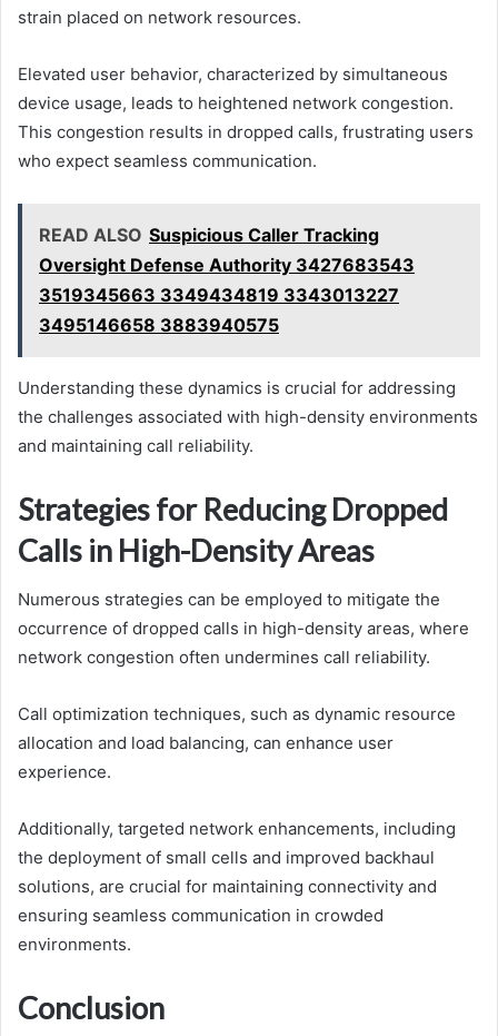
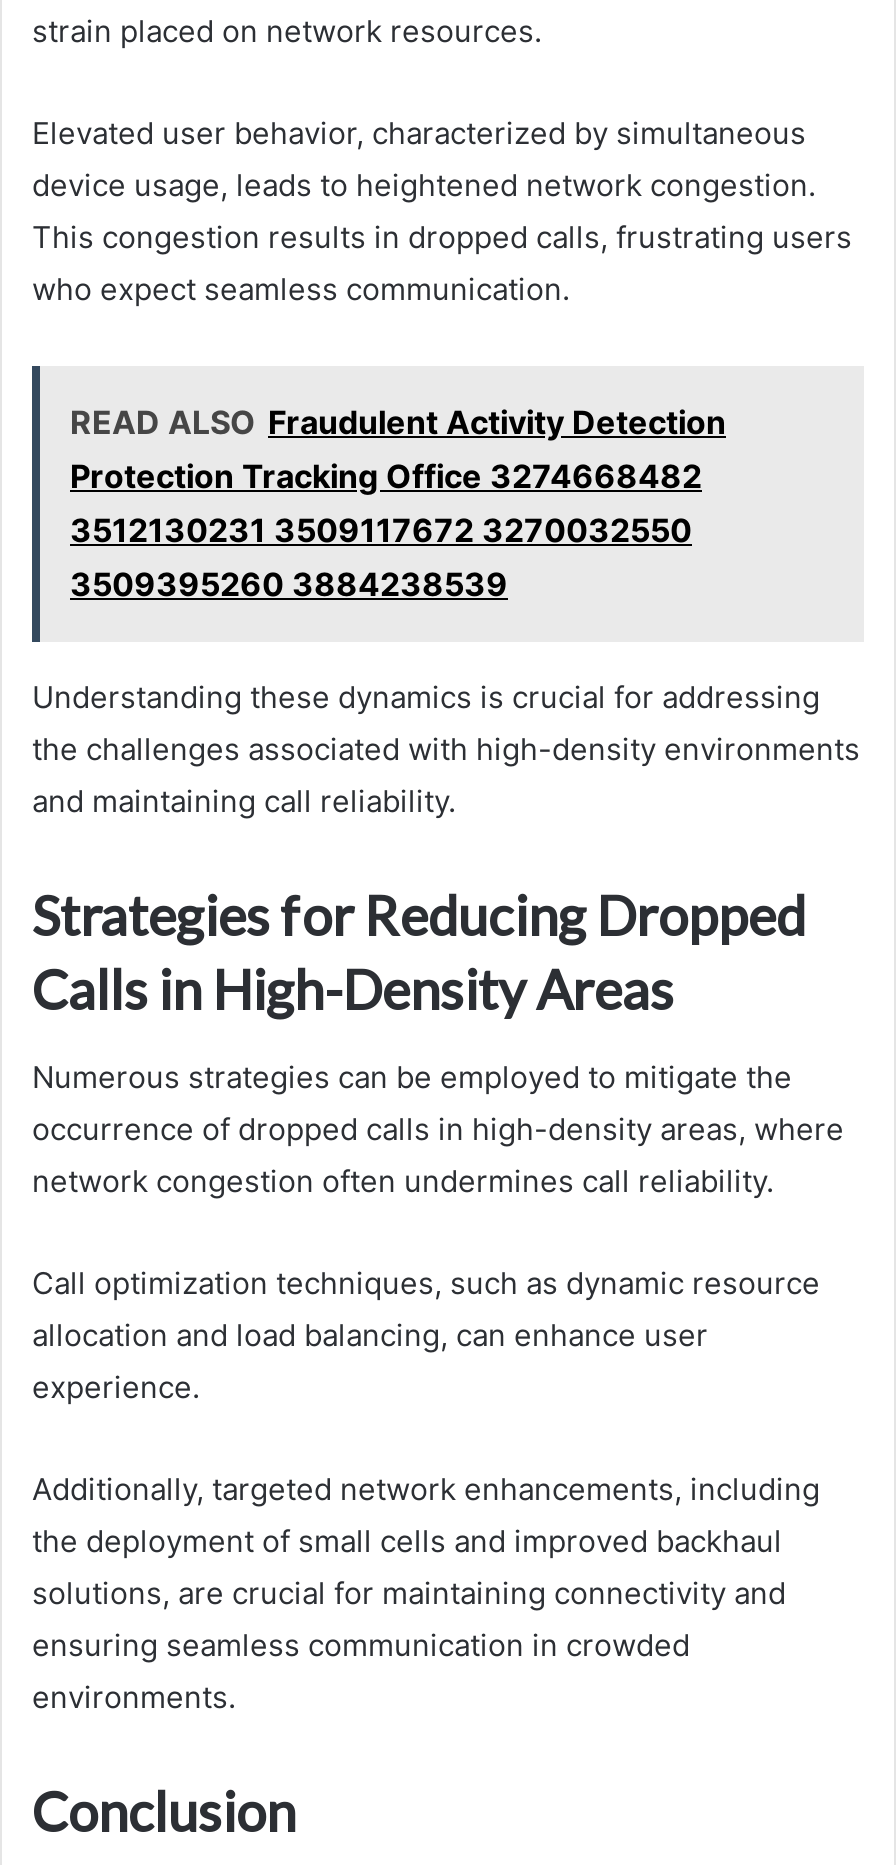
[39,223,415,336] READ ALSO Suspicious Caller Tracking | Oversight Defense Authority 3427683543 | 3519345663 3349434819 3343013227 | 3495146658 3883940575 -> [70,402,726,604] READ ALSO Fraudulent Activity Detection | Protection Tracking Office 3274668482 | 3512130231 3509117672 3270032550 | 3509395260 3884238539

